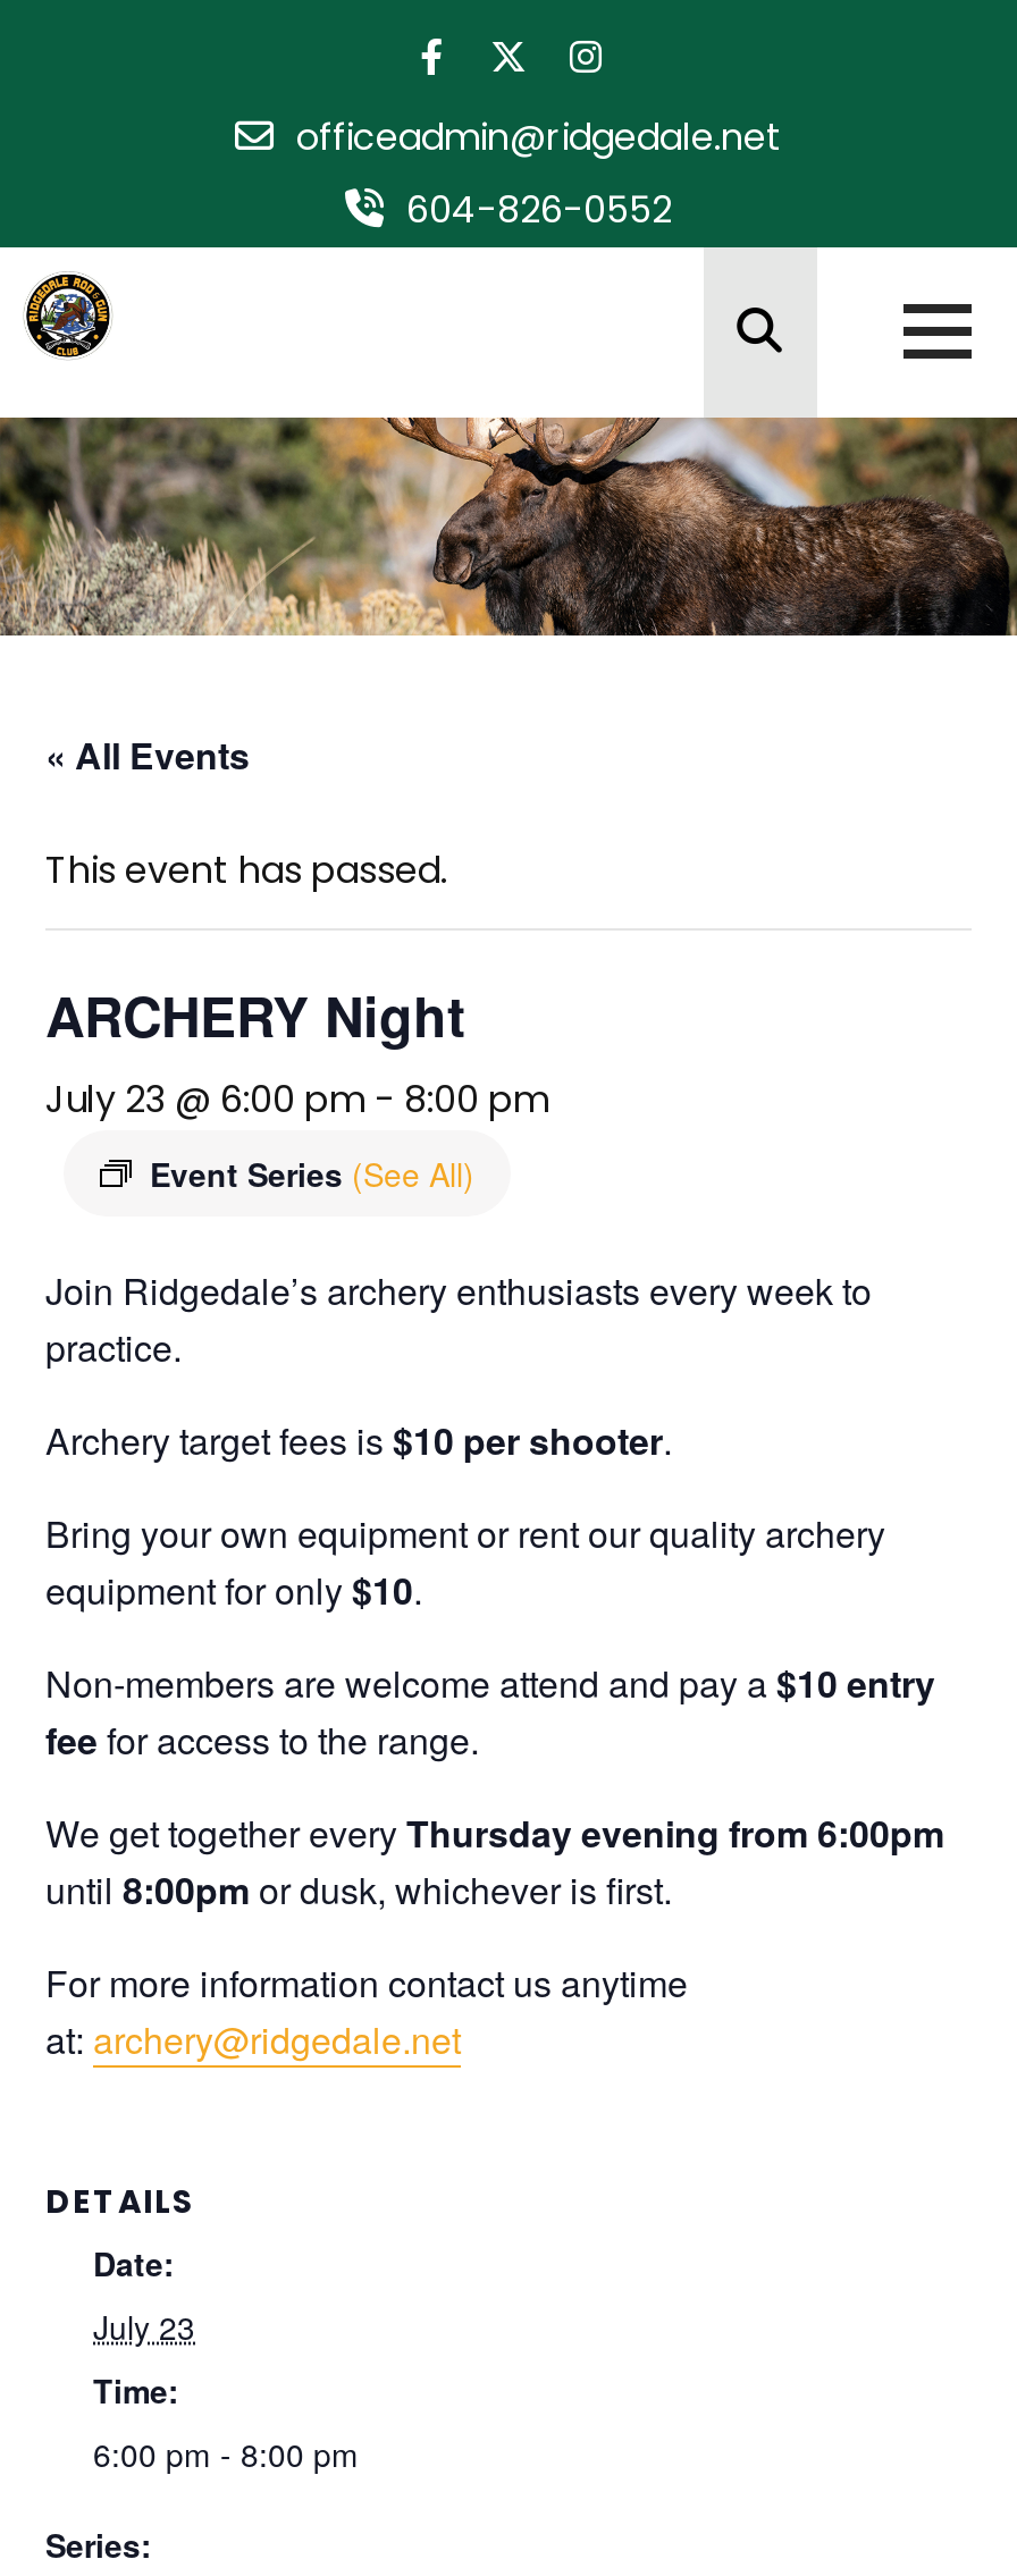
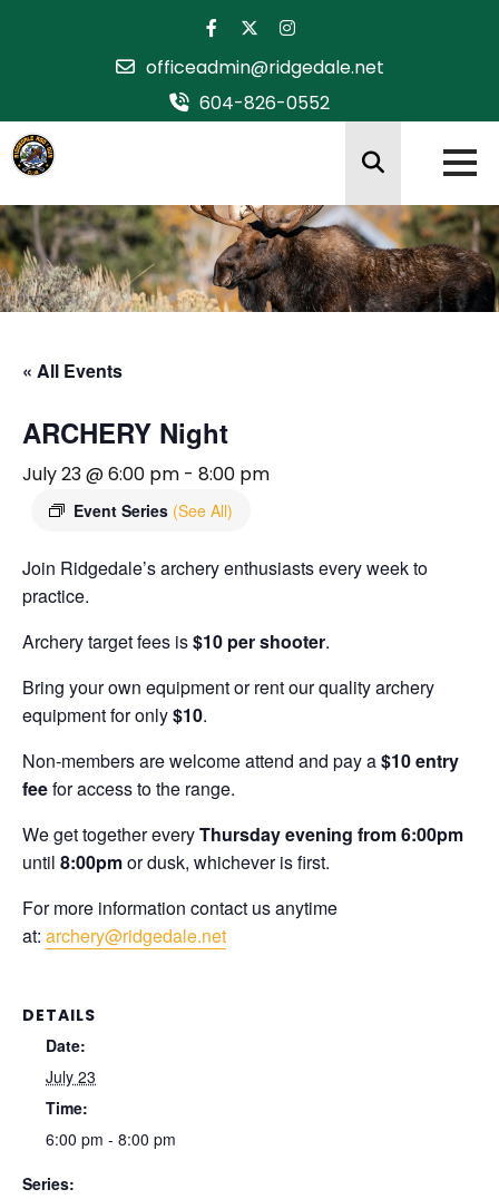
[45,844,447,896] This event has passed. -> none

